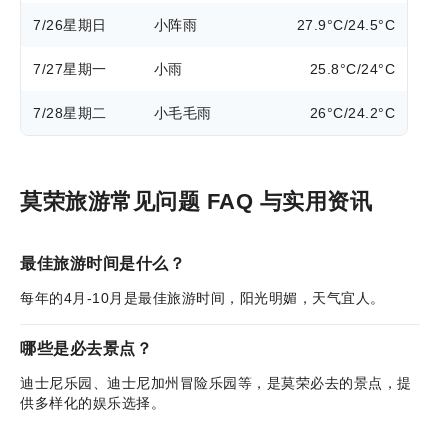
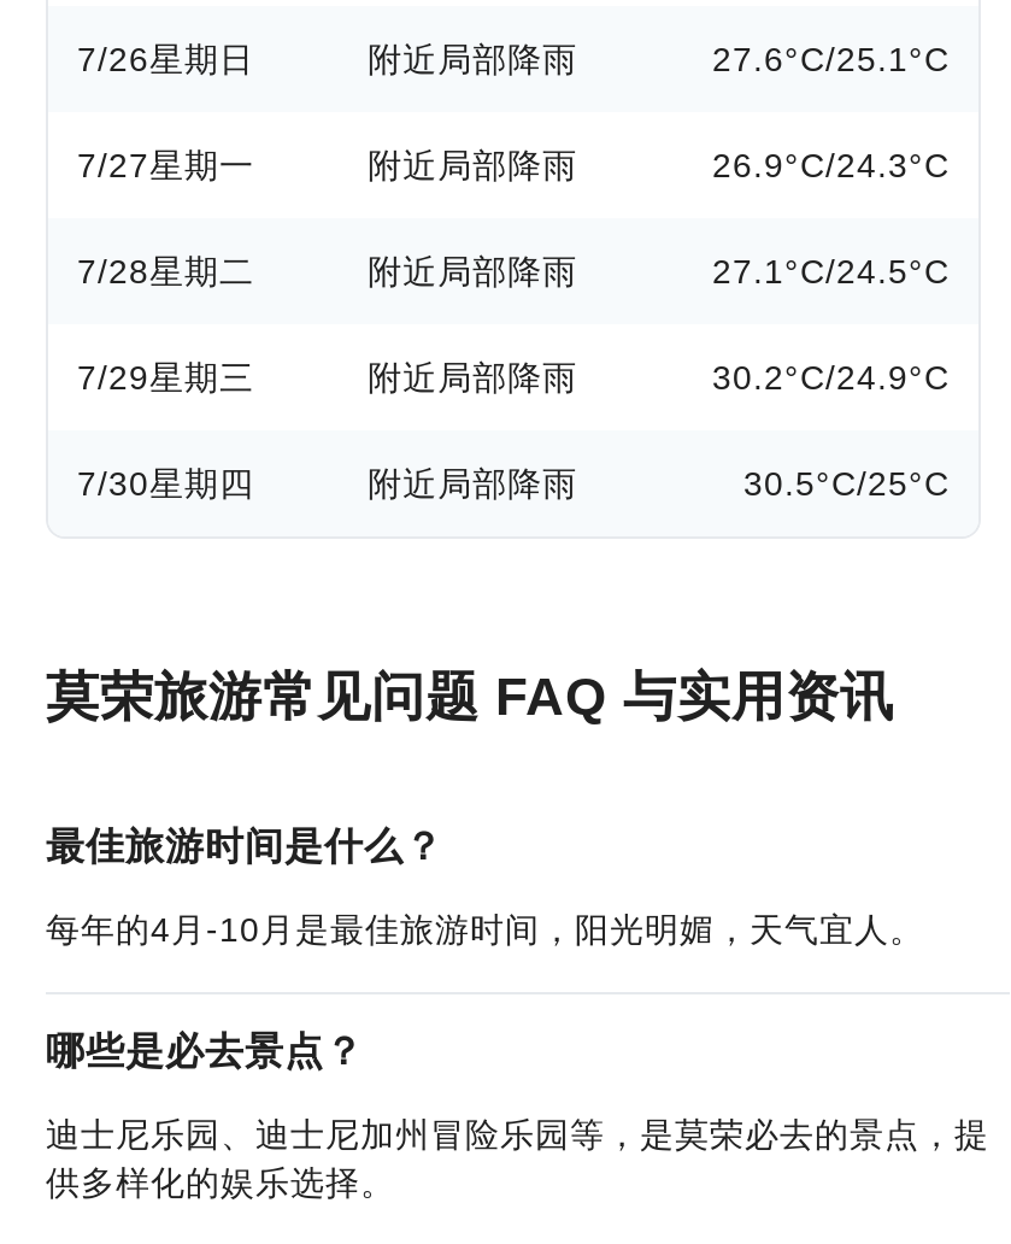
[154,17,395,33] 小阵雨 | 27.9°C/24.5°C -> [368,40,950,78] 附近局部降雨 | 27.6°C/25.1°C
[154,61,395,77] 小雨 | 25.8°C/24°C -> [368,146,950,184] 附近局部降雨 | 26.9°C/24.3°C
[154,105,395,121] 小毛毛雨 | 26°C/24.2°C -> [77,252,950,503] 附近局部降雨 | 27.1°C/24.5°C | 7/29星期三 | 附近局部降雨 | 30.2°C/24.9°C | 7/30星期四 | 附近局部降雨 | 30.5°C/25°C

